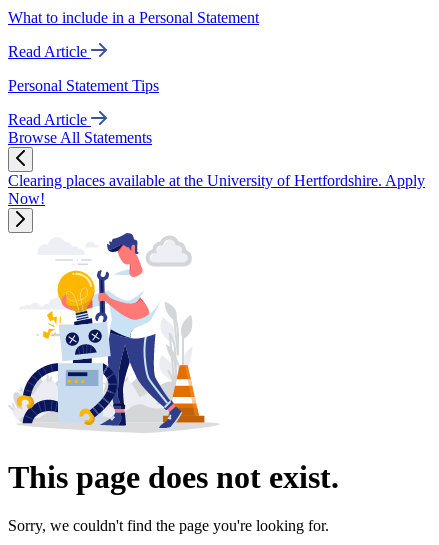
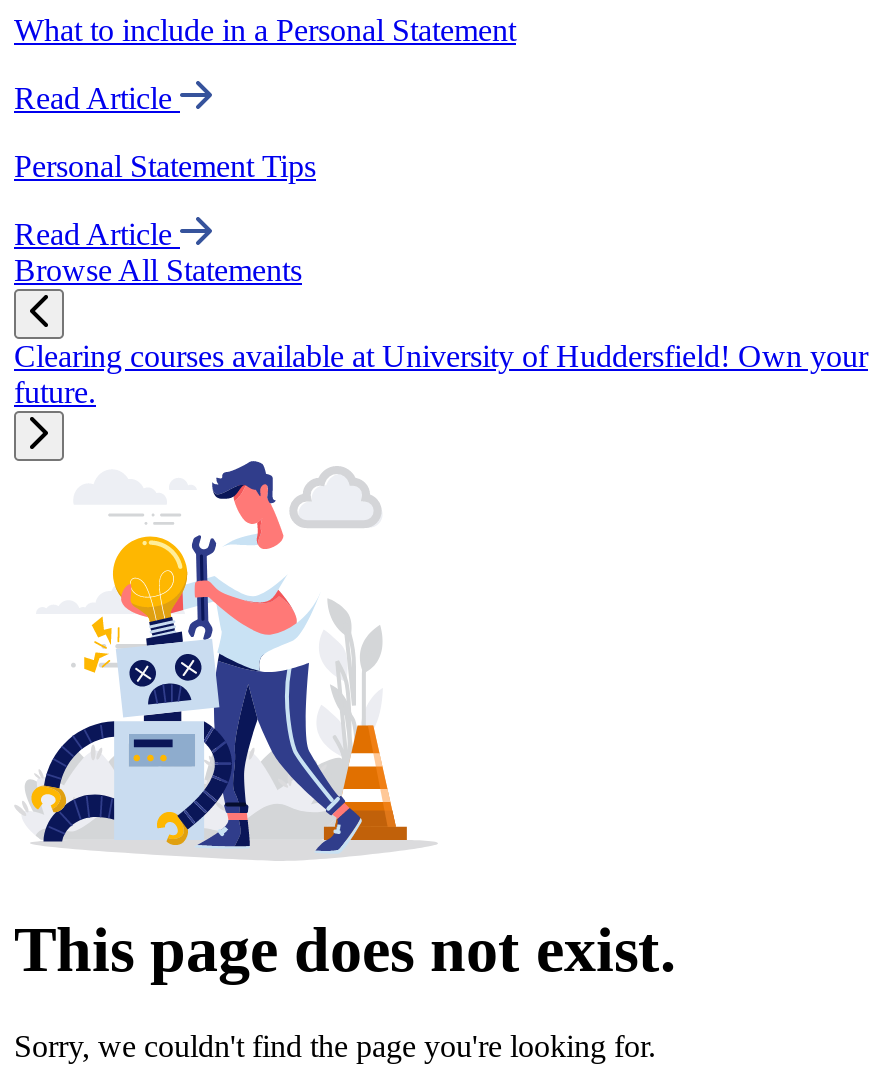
[8,172,425,207] Clearing places available at the University of Hertfordshire. Apply | Now! -> [14,339,868,409] Clearing courses available at University of Huddersfield! Own your | future.

